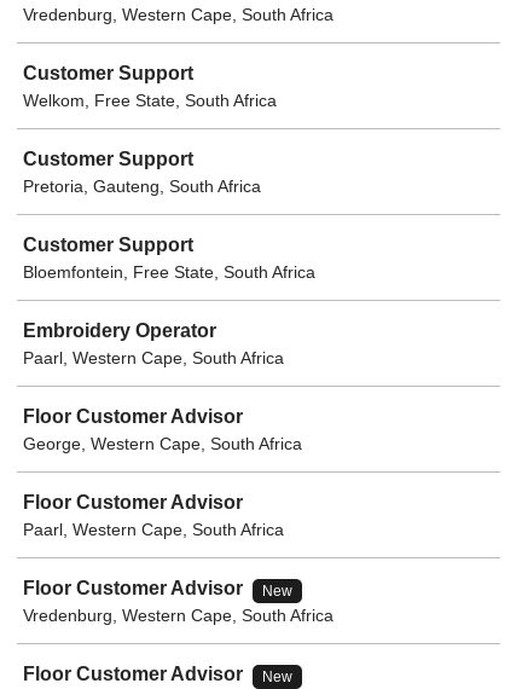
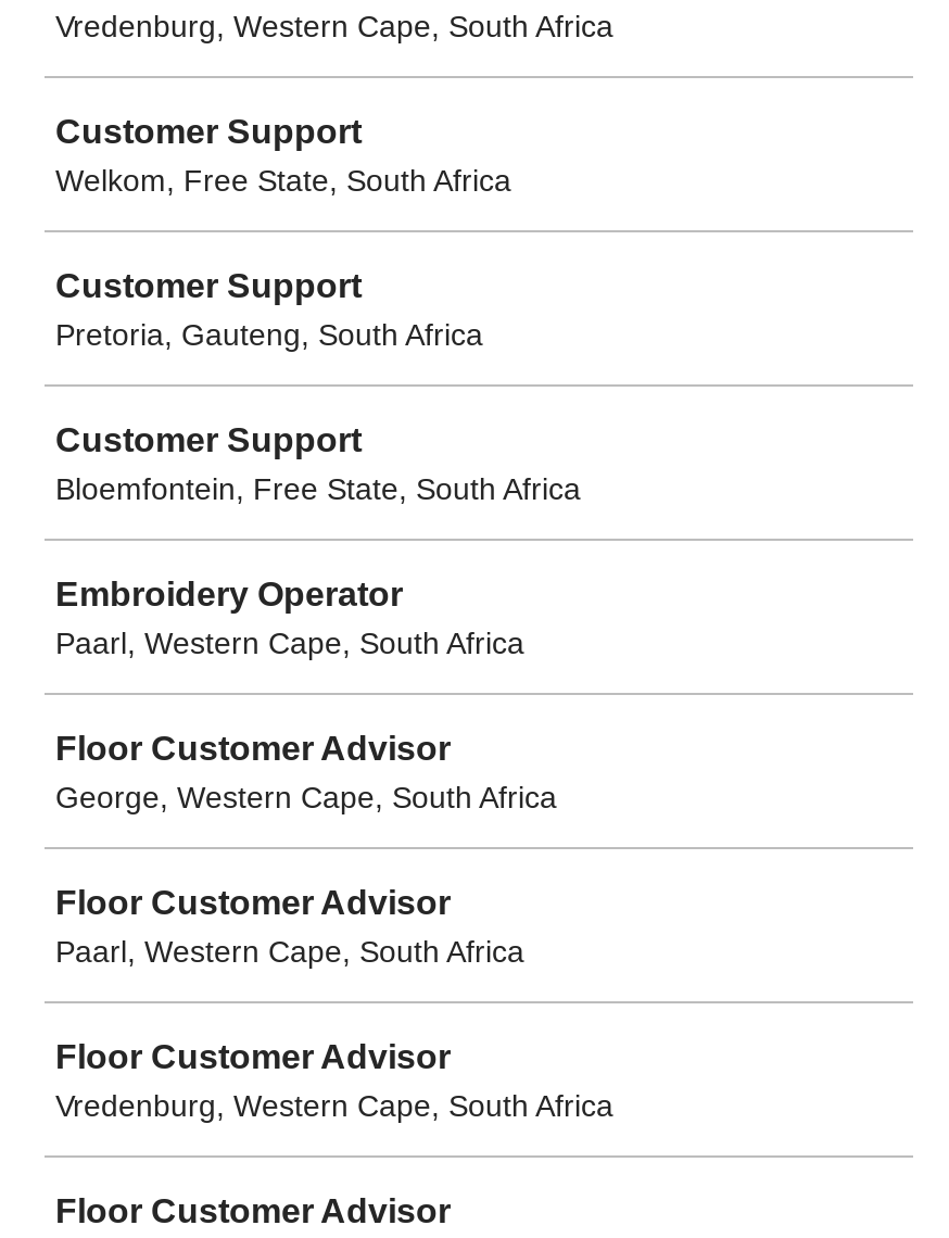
[262,583,292,600] New -> none
[262,668,292,685] New -> none

